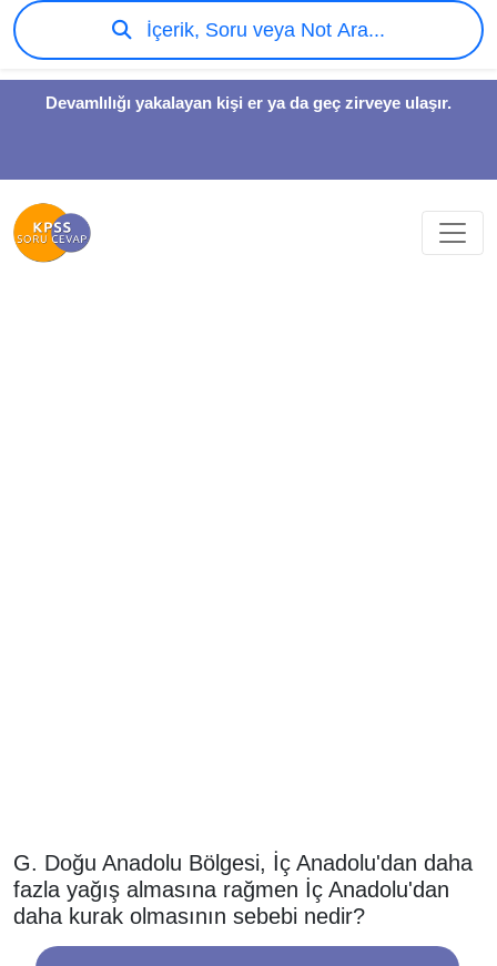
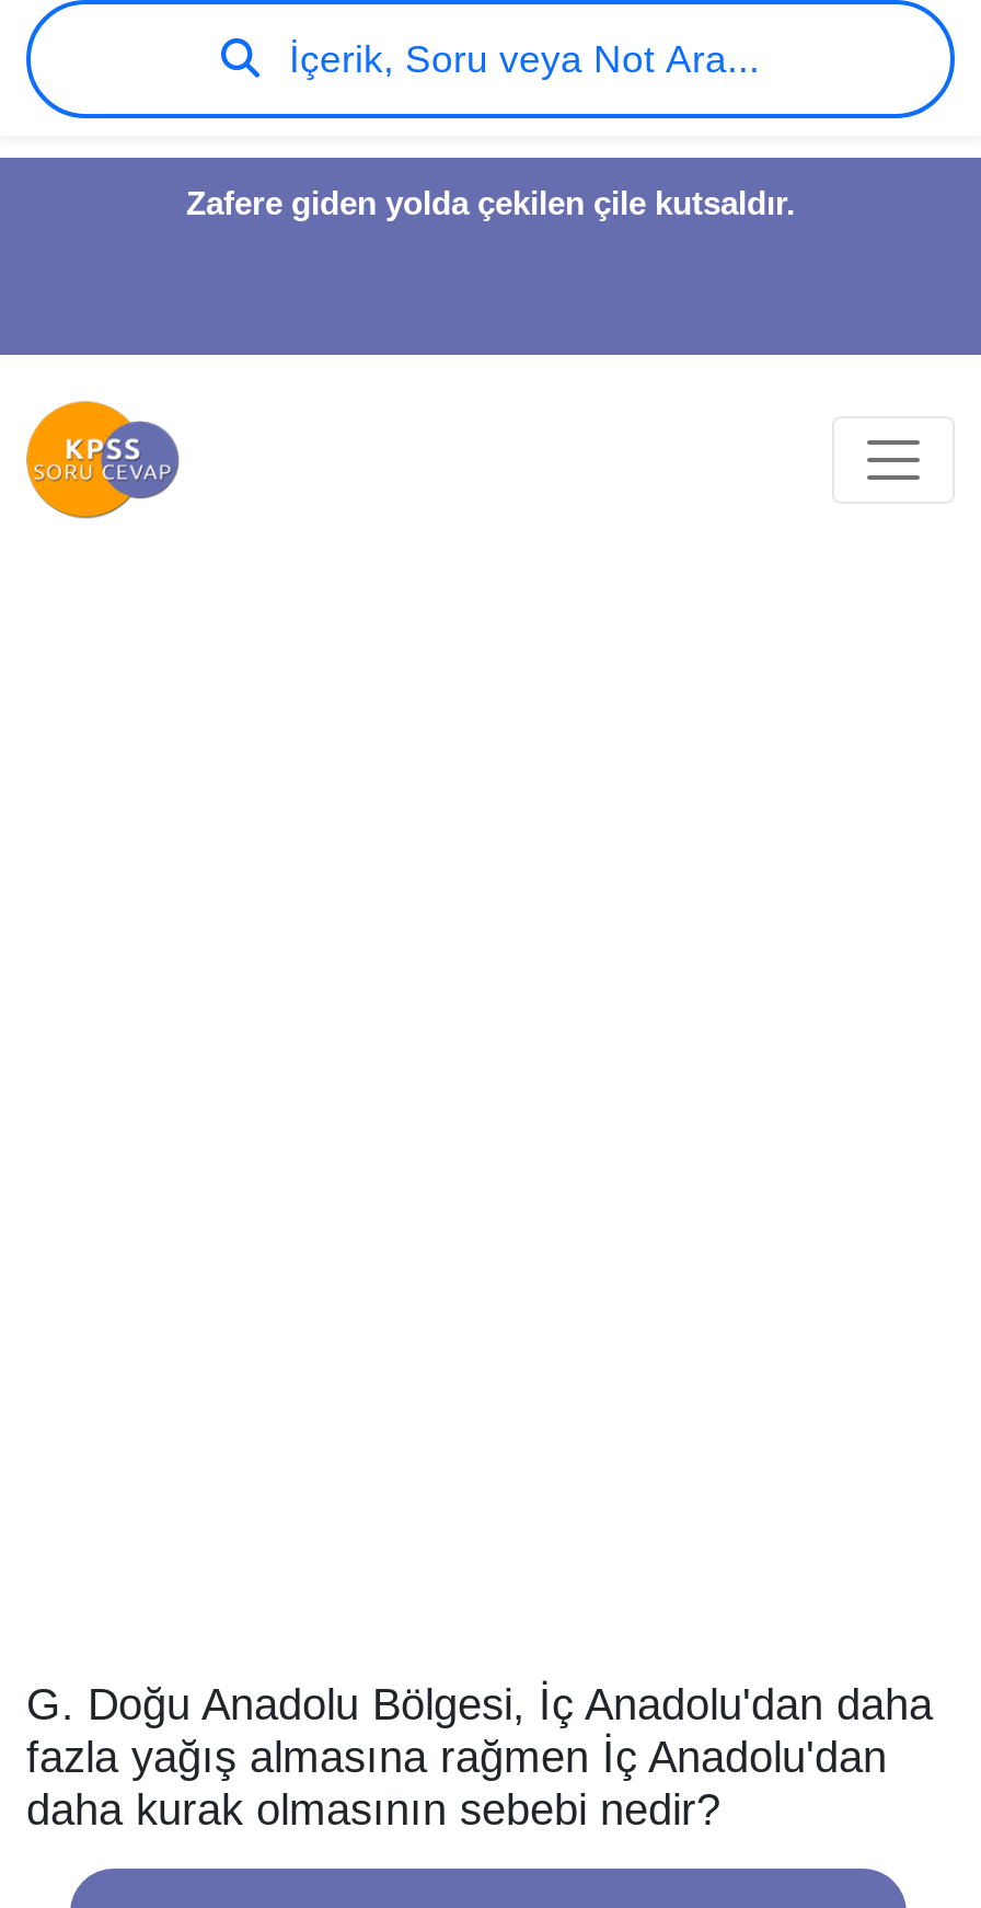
[45,93,452,112] Devamlılığı yakalayan kişi er ya da geç zirveye ulaşır. -> [186,184,795,221] Zafere giden yolda çekilen çile kutsaldır.

